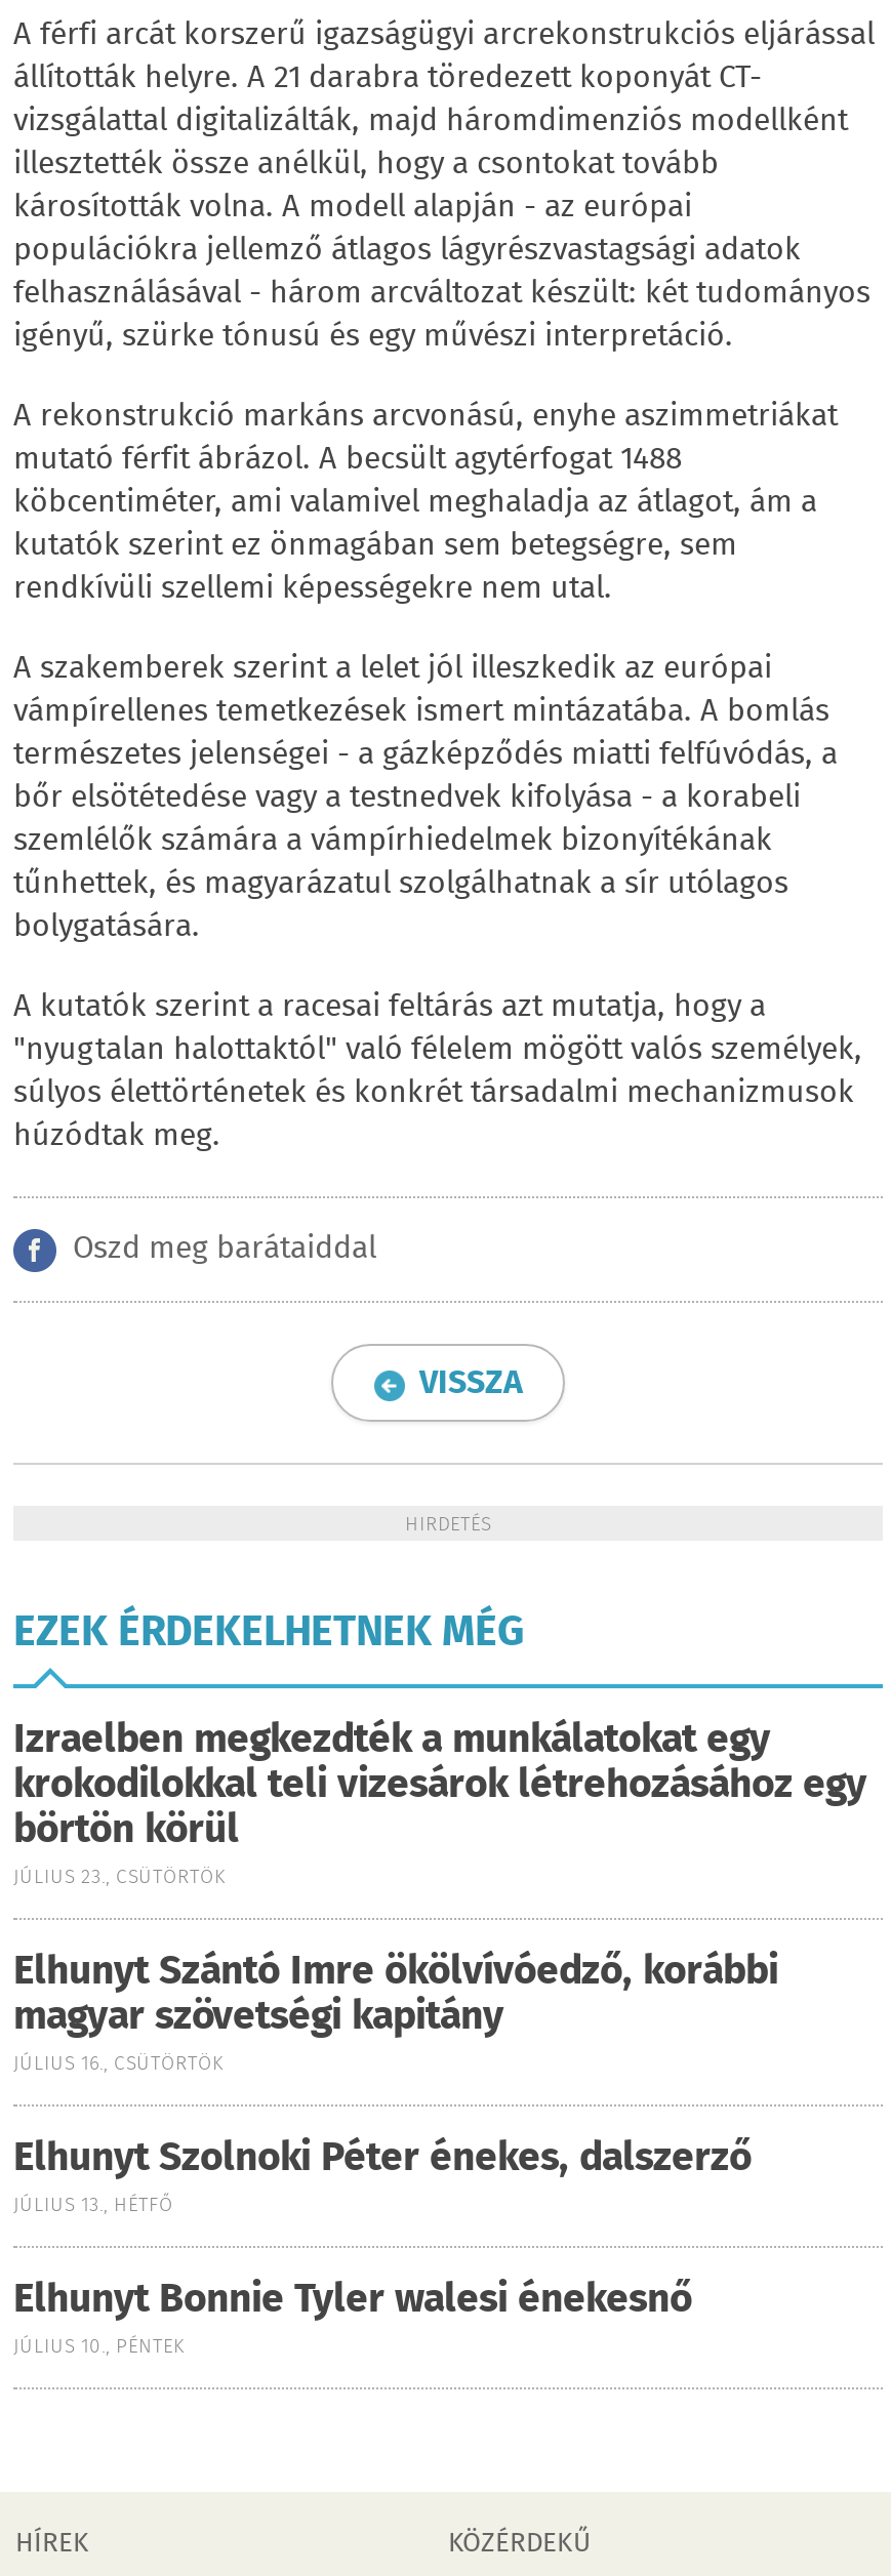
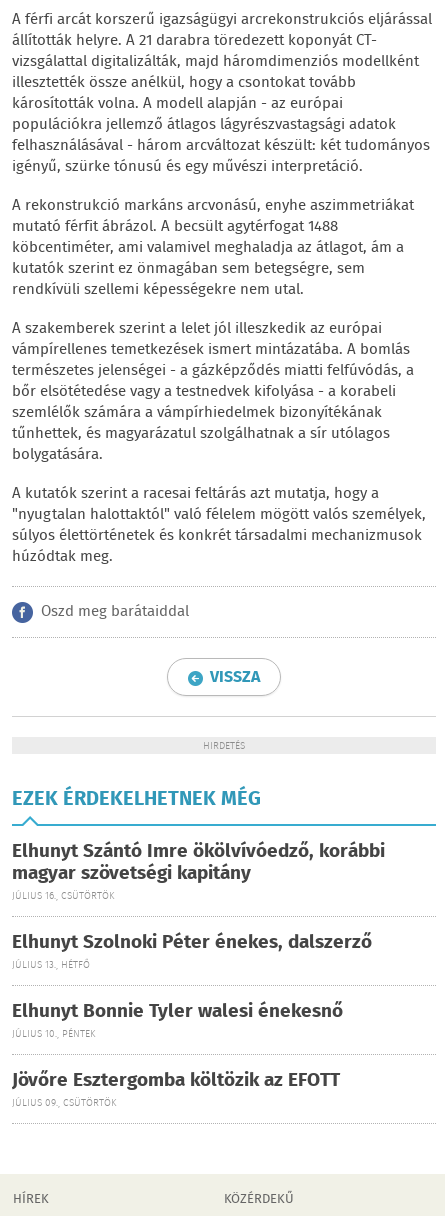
[13,1711,866,1893] Izraelben megkezdték a munkálatokat egy | krokodilokkal teli vizesárok létrehozásához egy | börtön körül | JÚLIUS 23., CSÜTÖRTÖK -> none
moved [13,1943,778,2363] -> [12,837,385,1042]: Elhunyt Szántó Imre ökölvívóedző, korábbi | magyar szövetségi kapitány | JÚLIUS 16., CSÜTÖRTÖK | Elhunyt Szolnoki Péter énekes, dalszerző | JÚLIUS 13., HÉTFŐ | Elhunyt Bonnie Tyler walesi énekesnő | JÚLIUS 10., PÉNTEK
none -> [12,1066,340,1111] Jövőre Esztergomba költözik az EFOTT | JÚLIUS 09., CSÜTÖRTÖK

